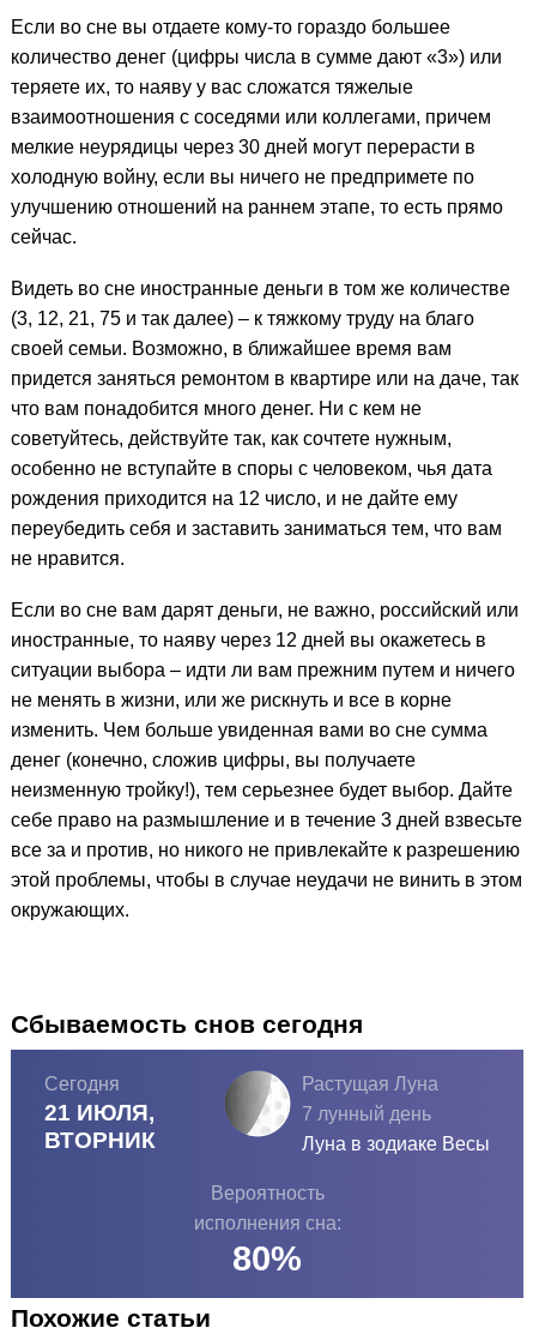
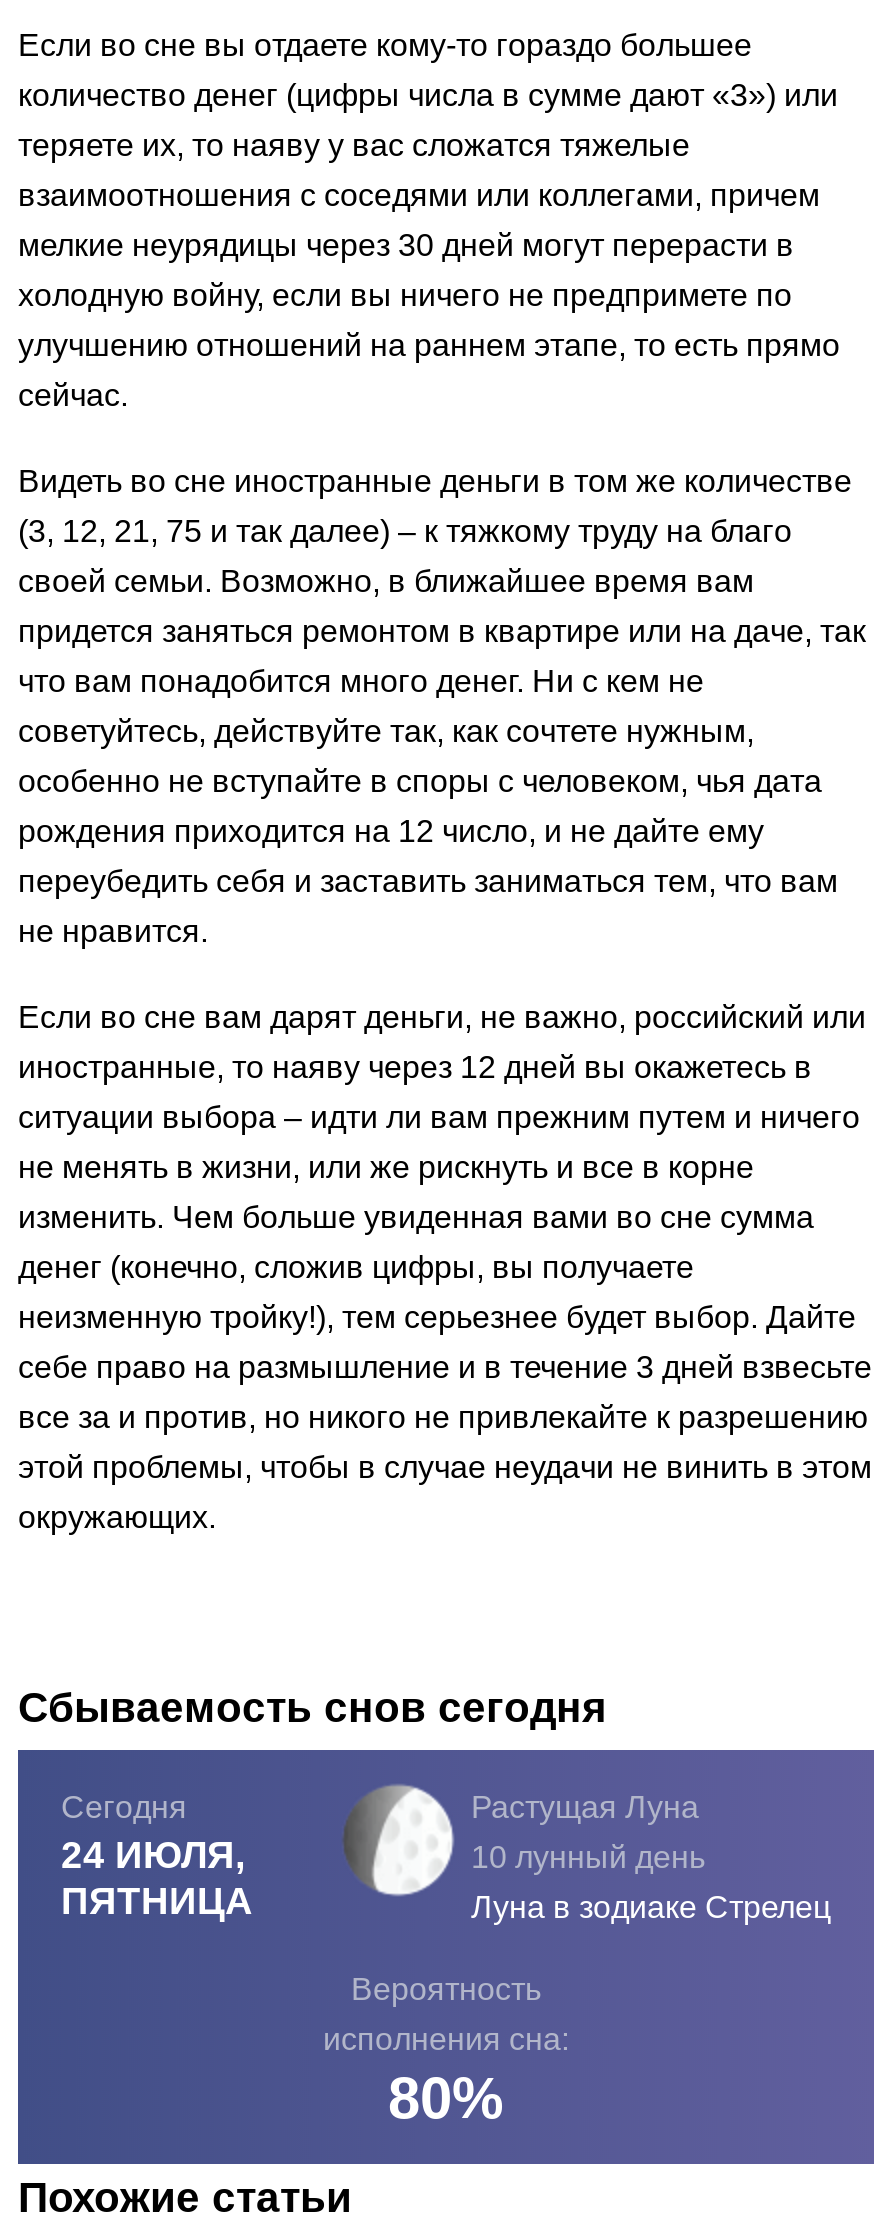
[206,1070,431,1138] [image] | 7 лунный день -> [342,1784,705,1898] [image] | 10 лунный день
[44,1100,156,1153] 21 ИЮЛЯ, | ВТОРНИК -> [61,1834,253,1922] 24 ИЮЛЯ, | ПЯТНИЦА
[302,1134,490,1154] Луна в зодиаке Весы -> [471,1890,831,1924] Луна в зодиаке Стрелец

